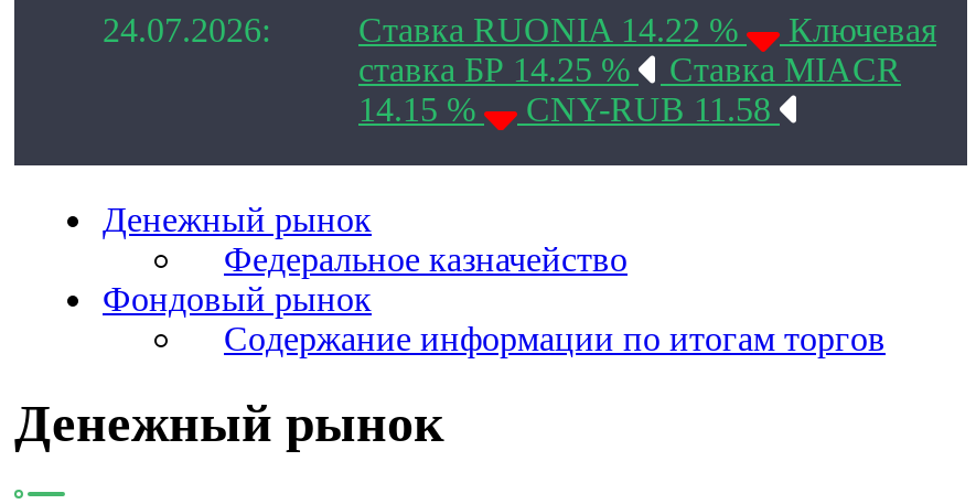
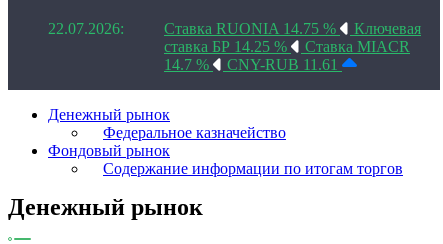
[103,11,270,49] 24.07.2026: -> [48,20,124,37] 22.07.2026:
[358,11,747,49] Ставка RUONIA 14.22 % -> [164,20,340,37] Ставка RUONIA 14.75 %
[358,91,484,128] 14.15 % -> [164,56,213,73] 14.7 %
[526,91,780,128] CNY-RUB 11.58 -> [227,56,342,73] CNY-RUB 11.61

